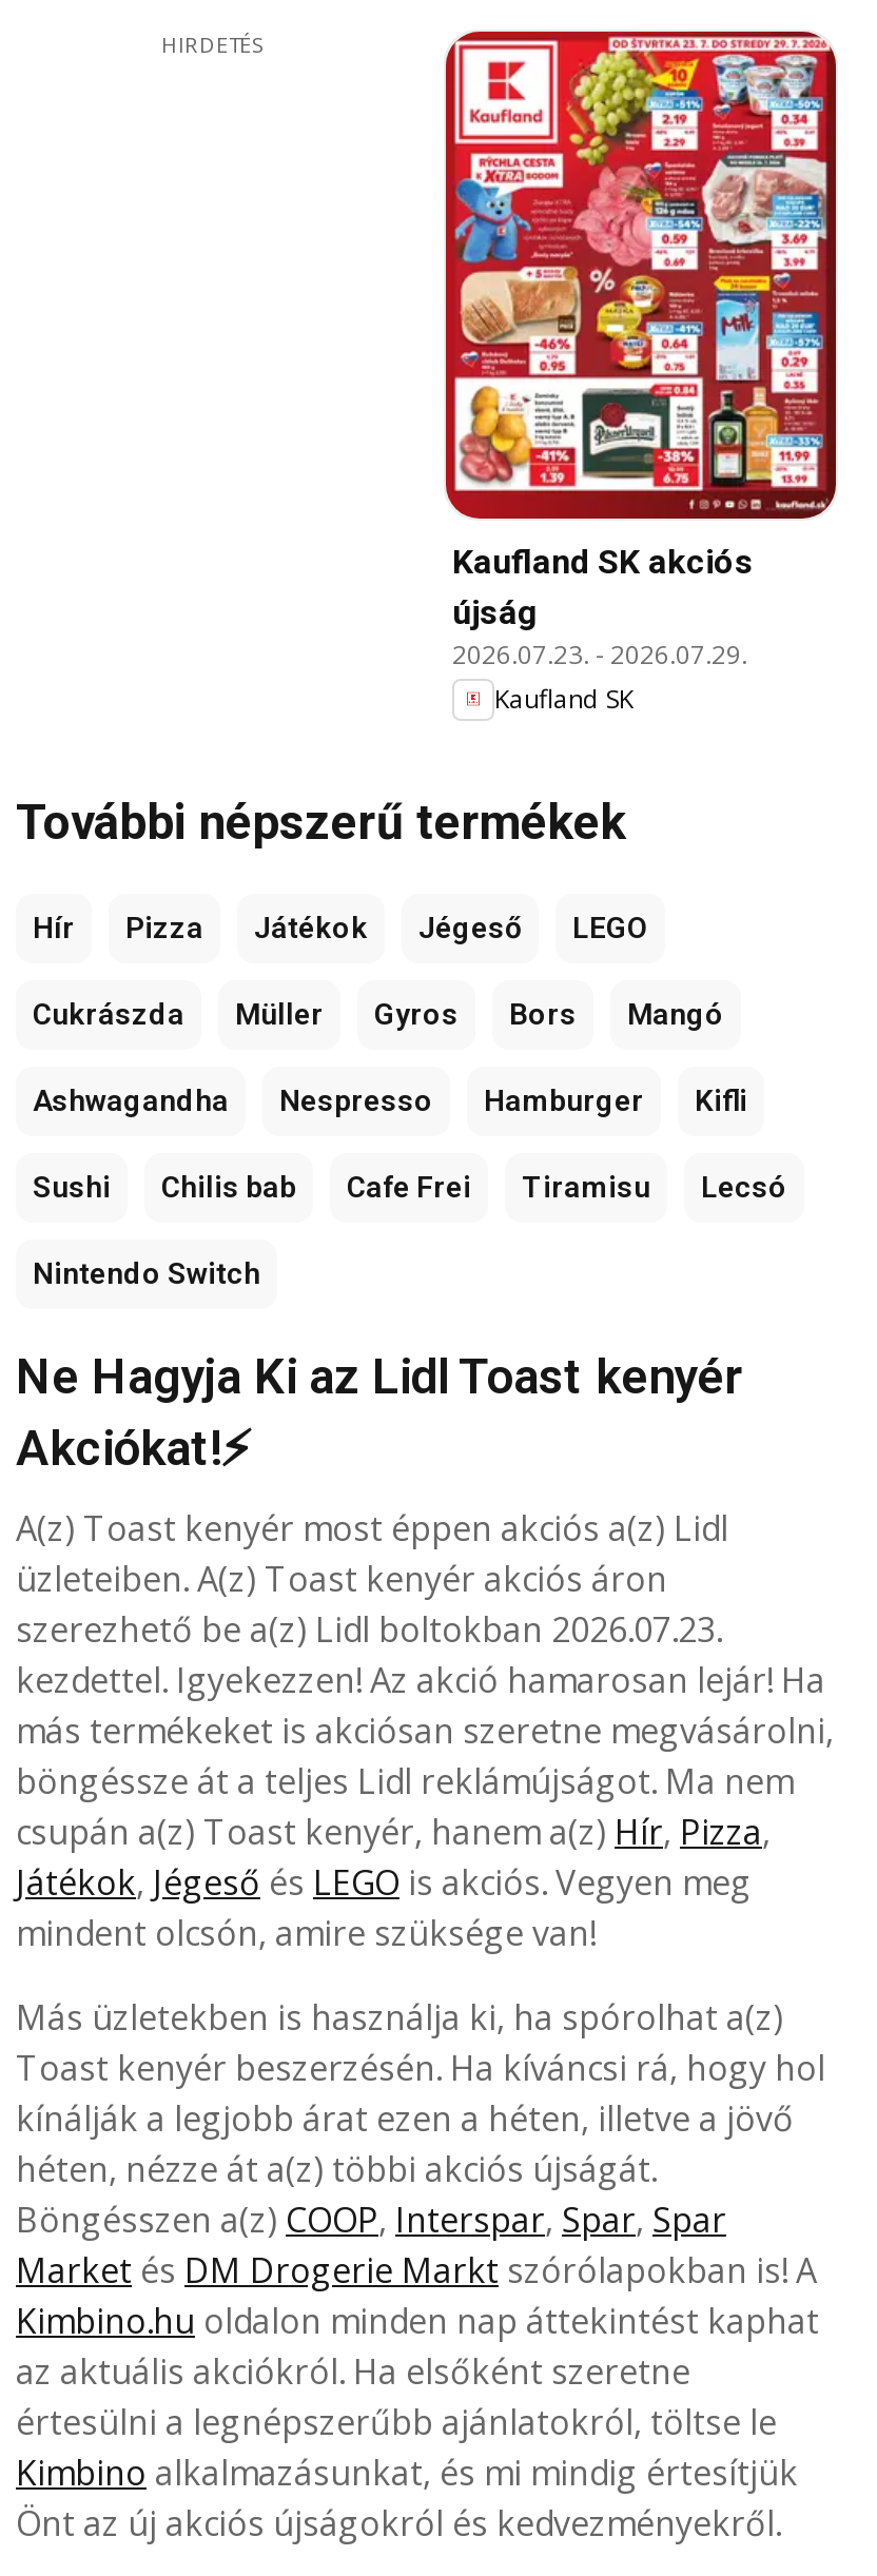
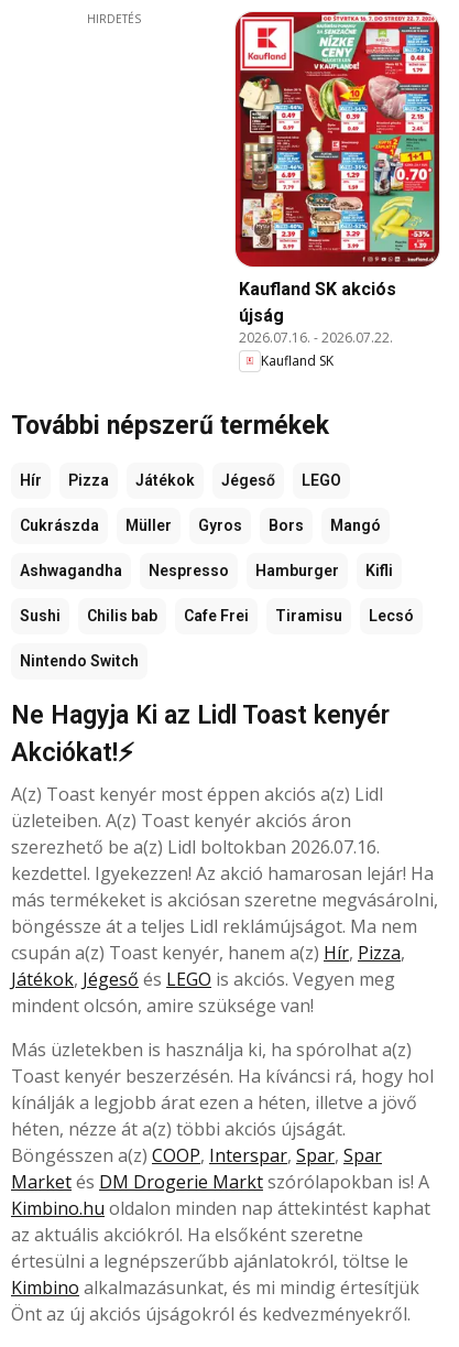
[452,30,830,493] [image] -> [238,11,435,253] [image]
[452,636,747,672] 2026.07.23. - 2026.07.29. -> [239,328,393,346] 2026.07.16. - 2026.07.22.
[16,1605,722,1652] szerezhető be a(z) Lidl boltokban 2026.07.23. -> [11,834,380,859] szerezhető be a(z) Lidl boltokban 2026.07.16.

